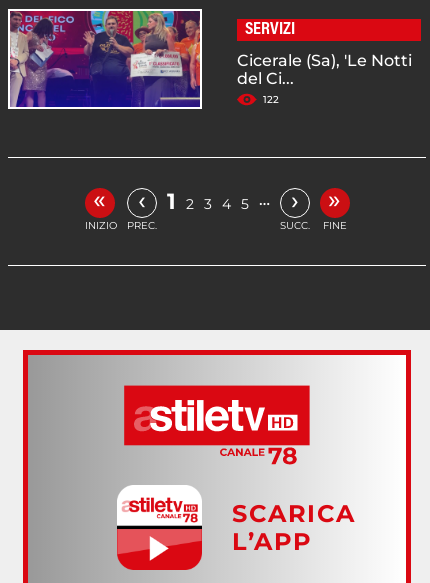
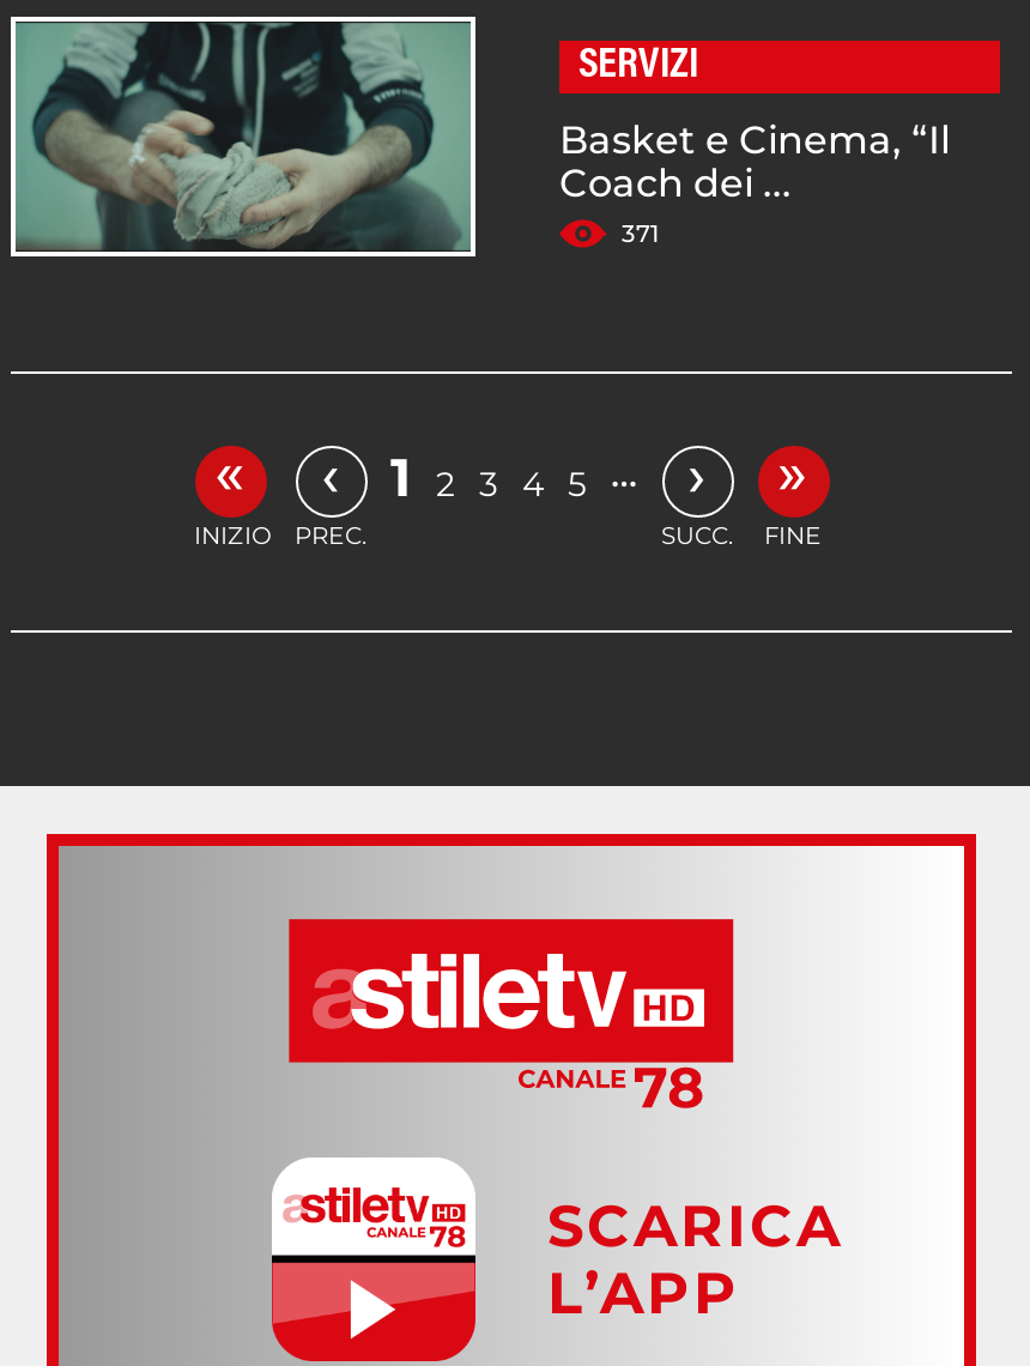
[10,10,412,108] [image] | Cicerale (Sa), 'Le Notti | del Ci... | 122 -> [13,22,950,252] [image] | Basket e Cinema, “Il | Coach dei ... | 371

